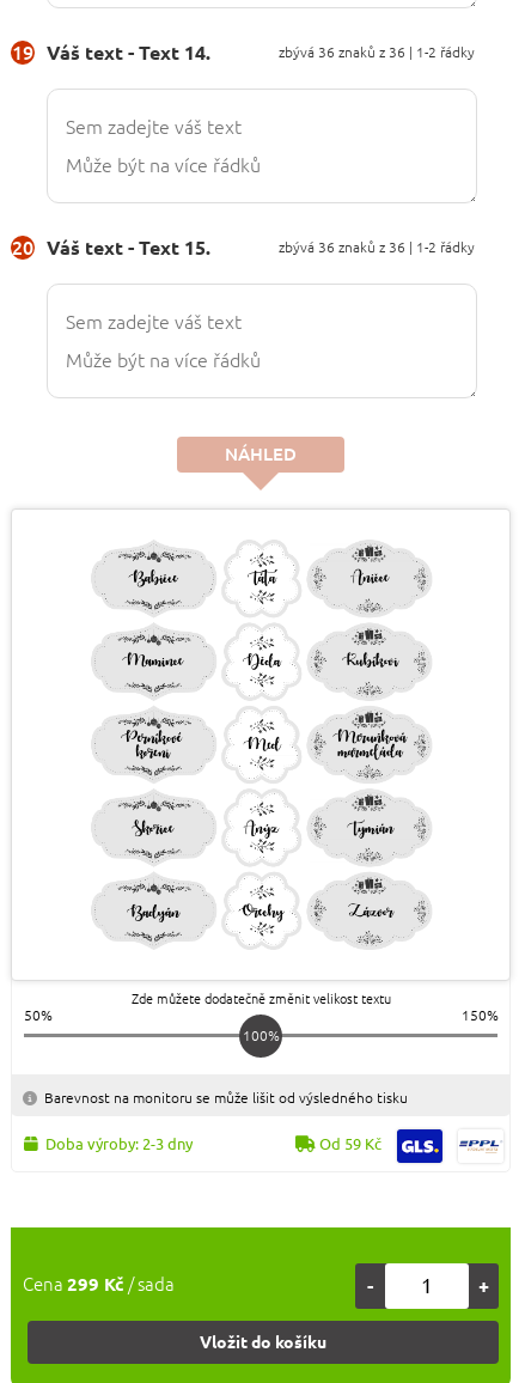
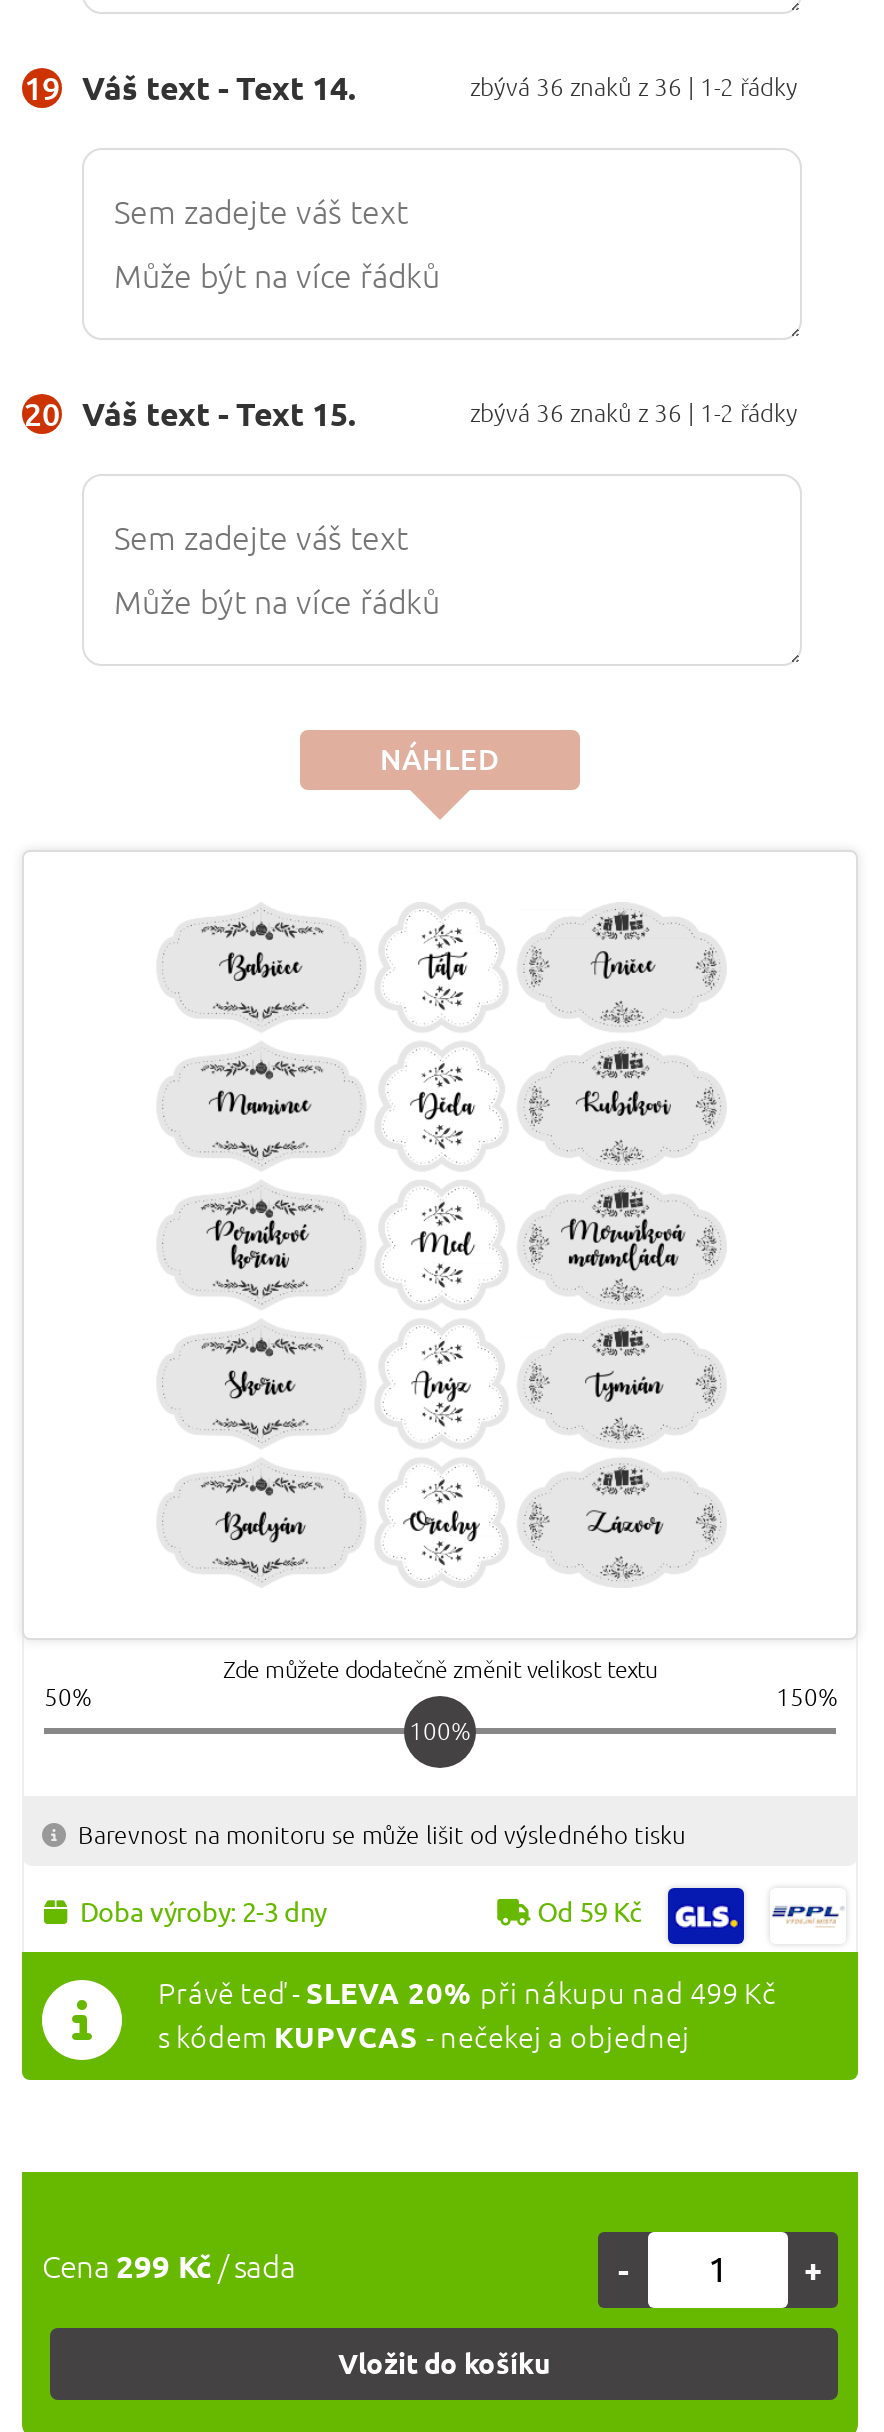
none -> [20,1950,860,2082] [image] | Právě teď - SLEVA 20% při nákupu nad 499 Kč | s kódem KUPVCAS - nečekej a objednej

